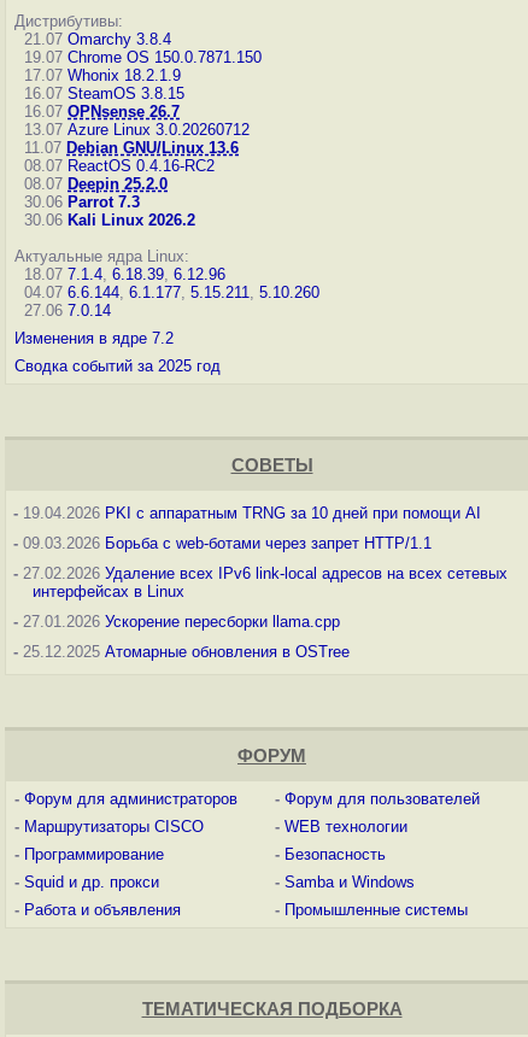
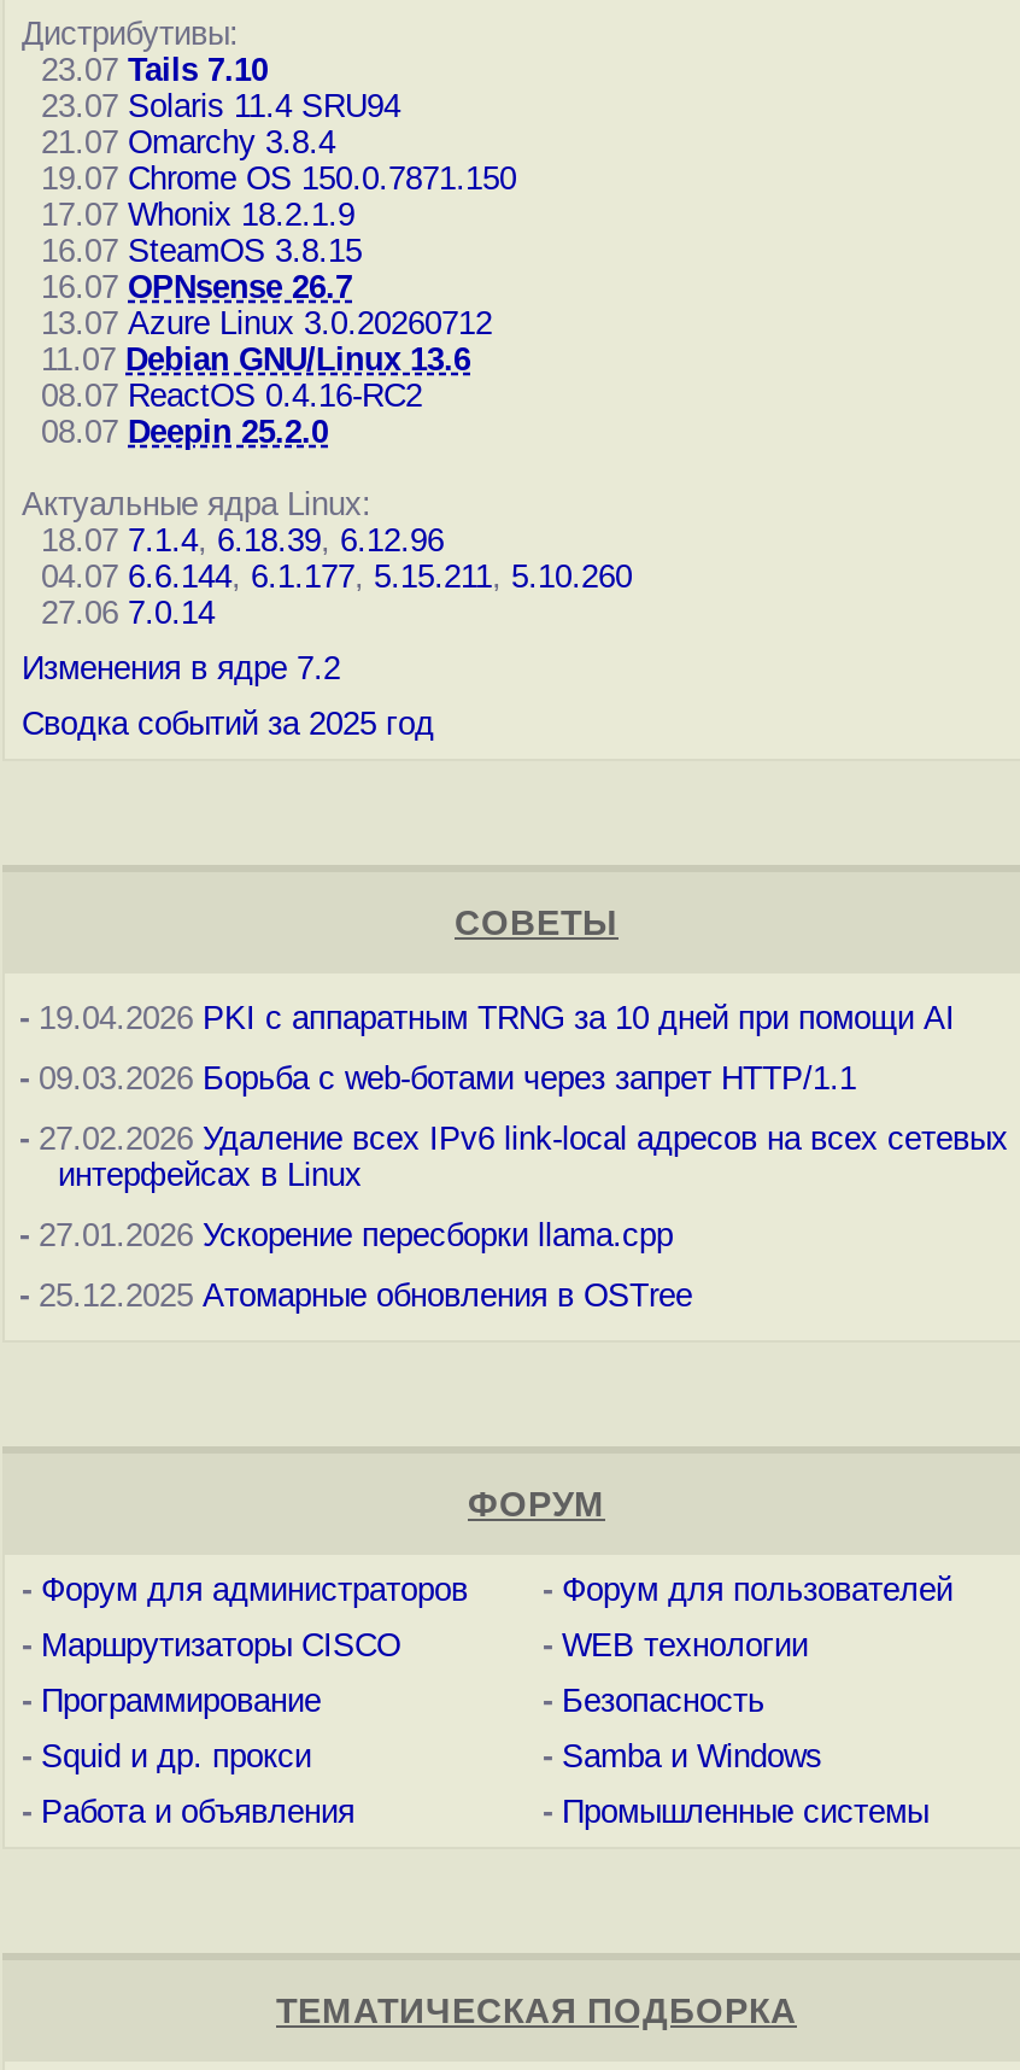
none -> [22,52,400,124] 23.07 Tails 7.10 | 23.07 Solaris 11.4 SRU94
moved [14,30,262,193] -> [22,124,516,450]: 21.07 Omarchy 3.8.4 | 19.07 Chrome OS 150.0.7871.150 | 17.07 Whonix 18.2.1.9 | ... | 08.07 ReactOS 0.4.16-RC2 | 08.07 Deepin 25.2.0
[14,193,195,229] 30.06 Parrot 7.3 | 30.06 Kali Linux 2026.2 -> none

